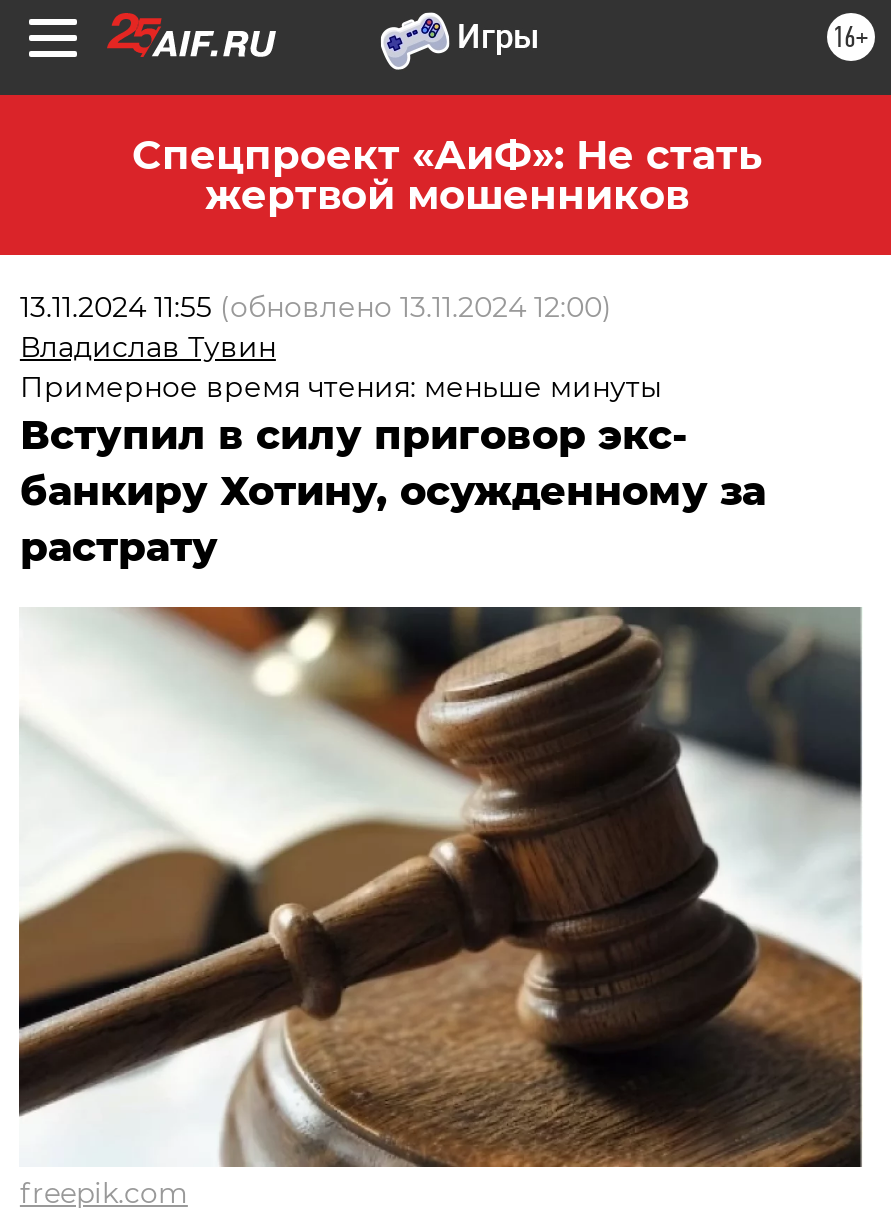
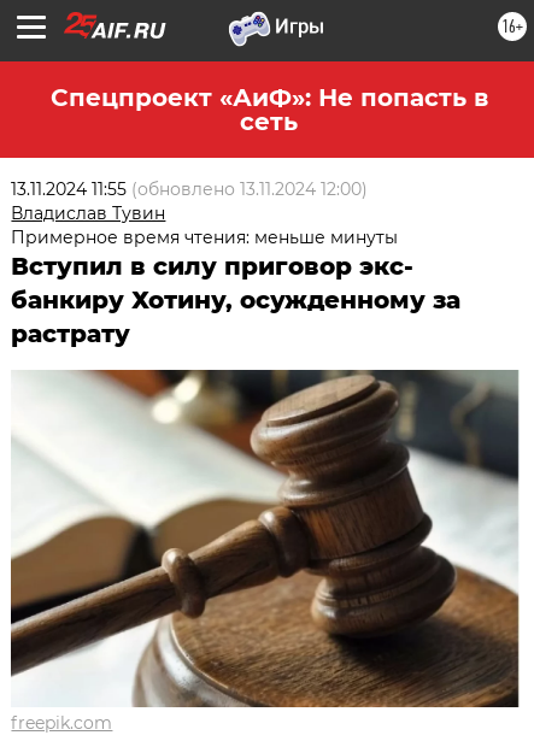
[132,131,762,219] Спецпроект «АиФ»: Не стать | жертвой мошенников -> [50,83,488,136] Спецпроект «АиФ»: Не попасть в | сеть

